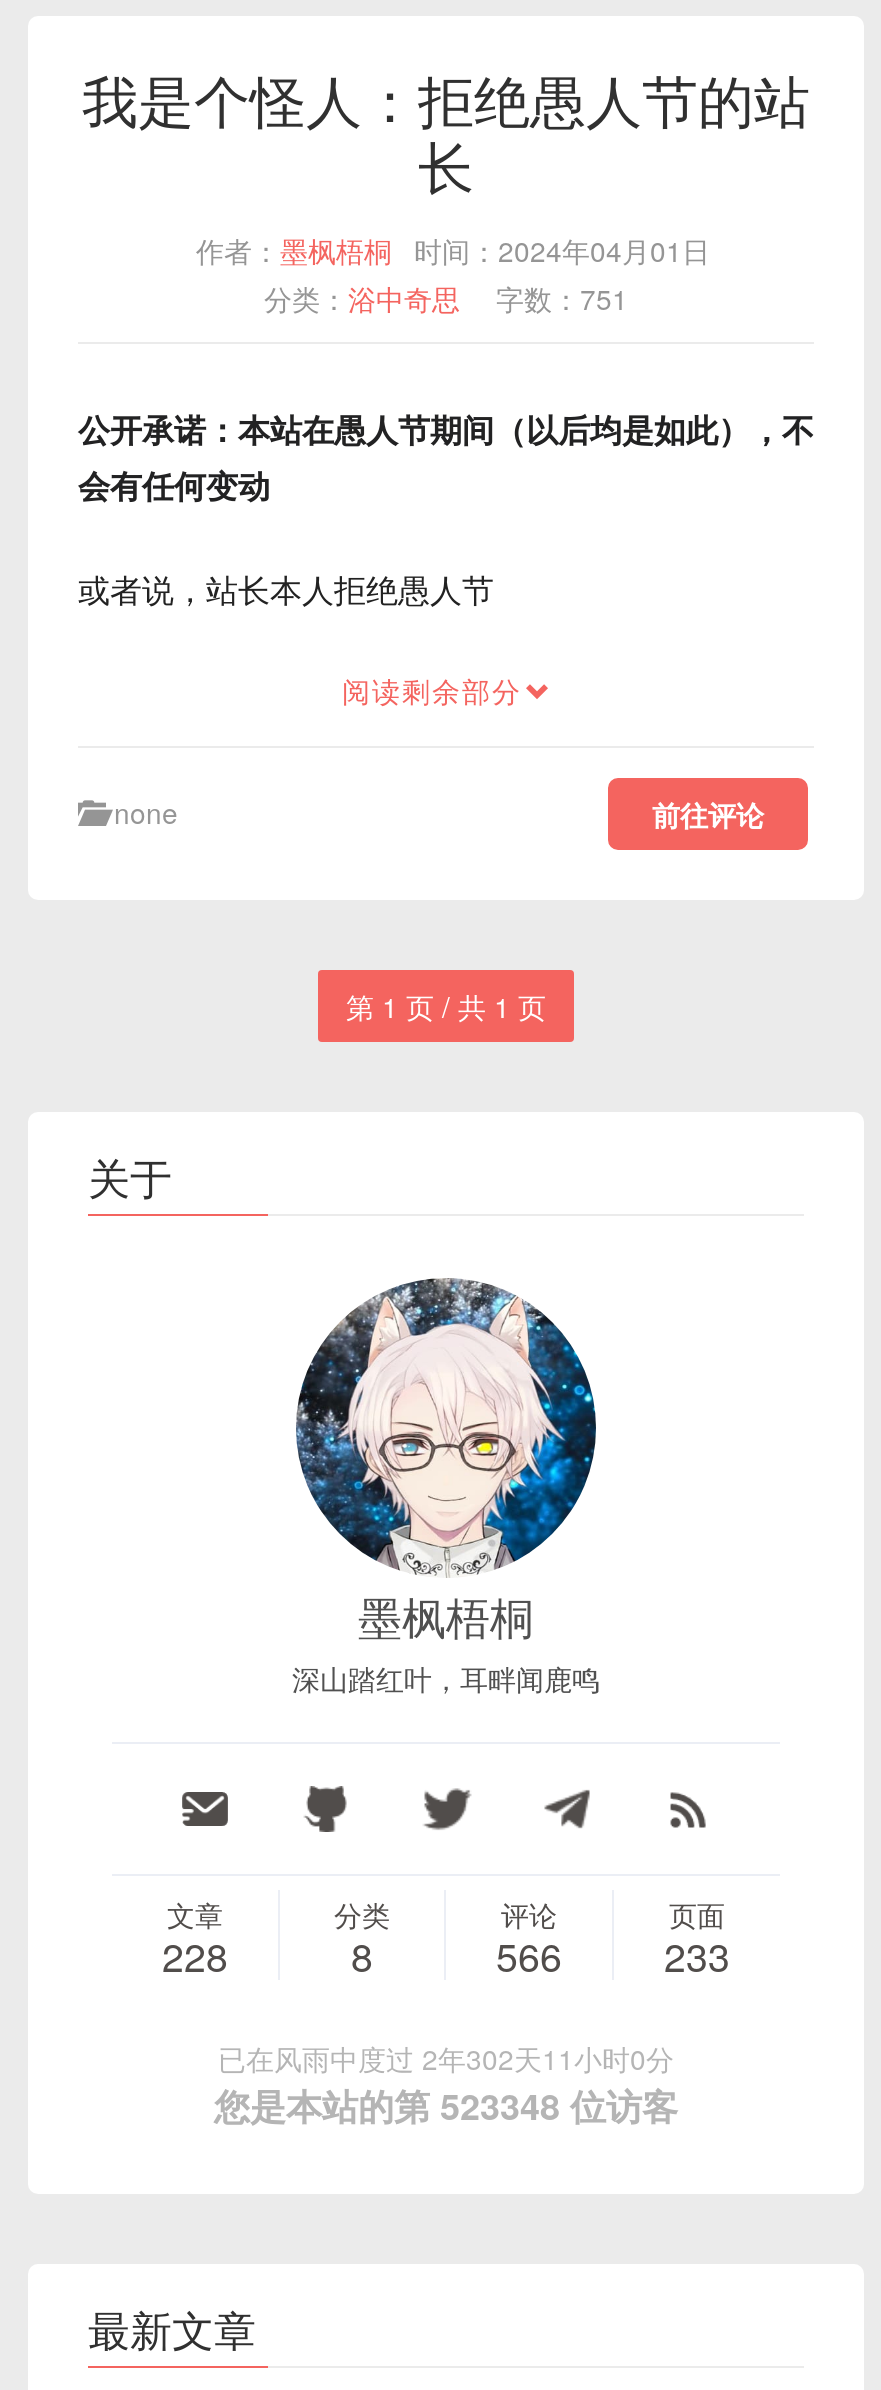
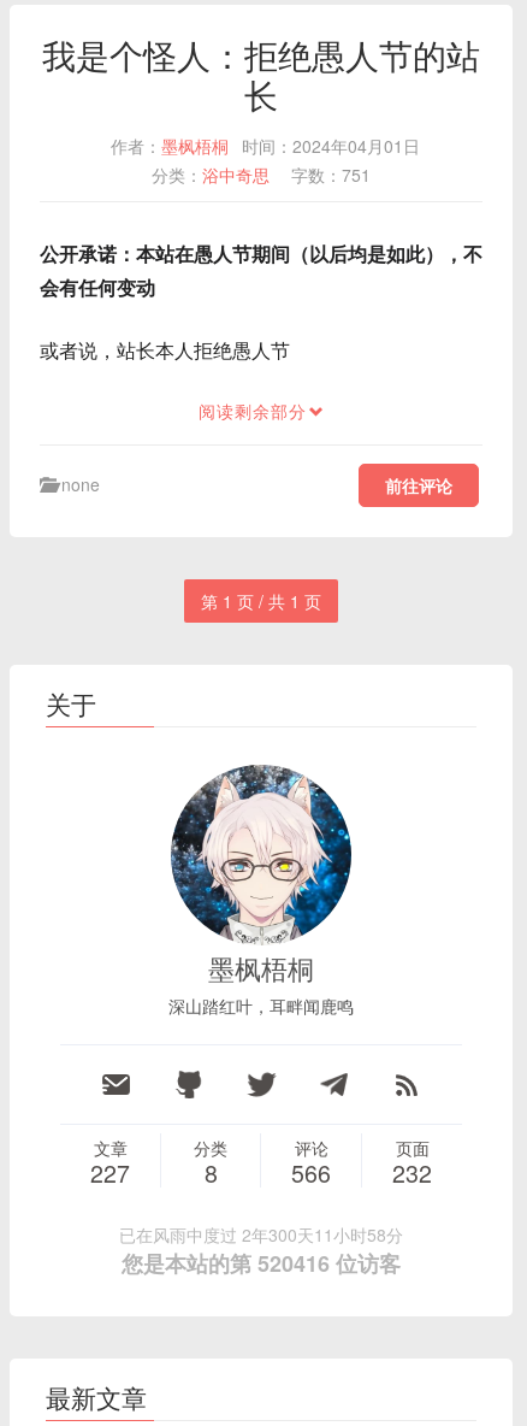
[162,1926,228,1984] 228 -> [90,1155,130,1190] 227
[496,1926,730,1984] 566 233 -> [291,1155,432,1190] 566 232
[218,2038,674,2078] 已在风雨中度过 2年302天11小时0分 -> [119,1222,403,1247] 已在风雨中度过 2年300天11小时58分
[214,2080,678,2132] 您是本站的第 523348 位访客 -> [122,1248,401,1279] 您是本站的第 520416 位访客

